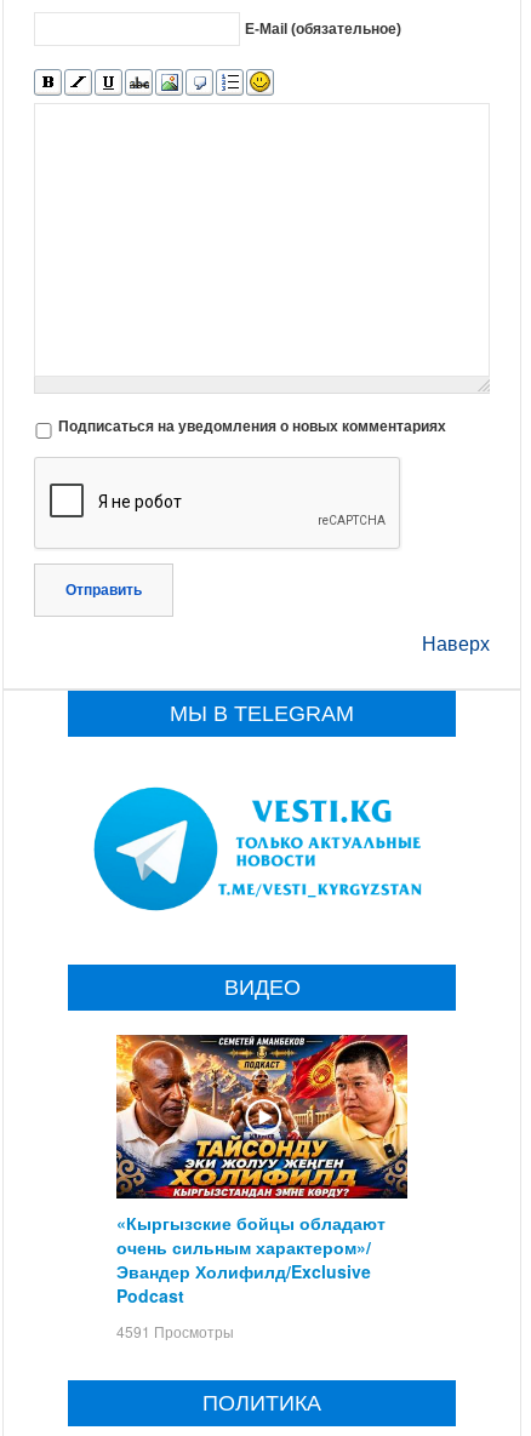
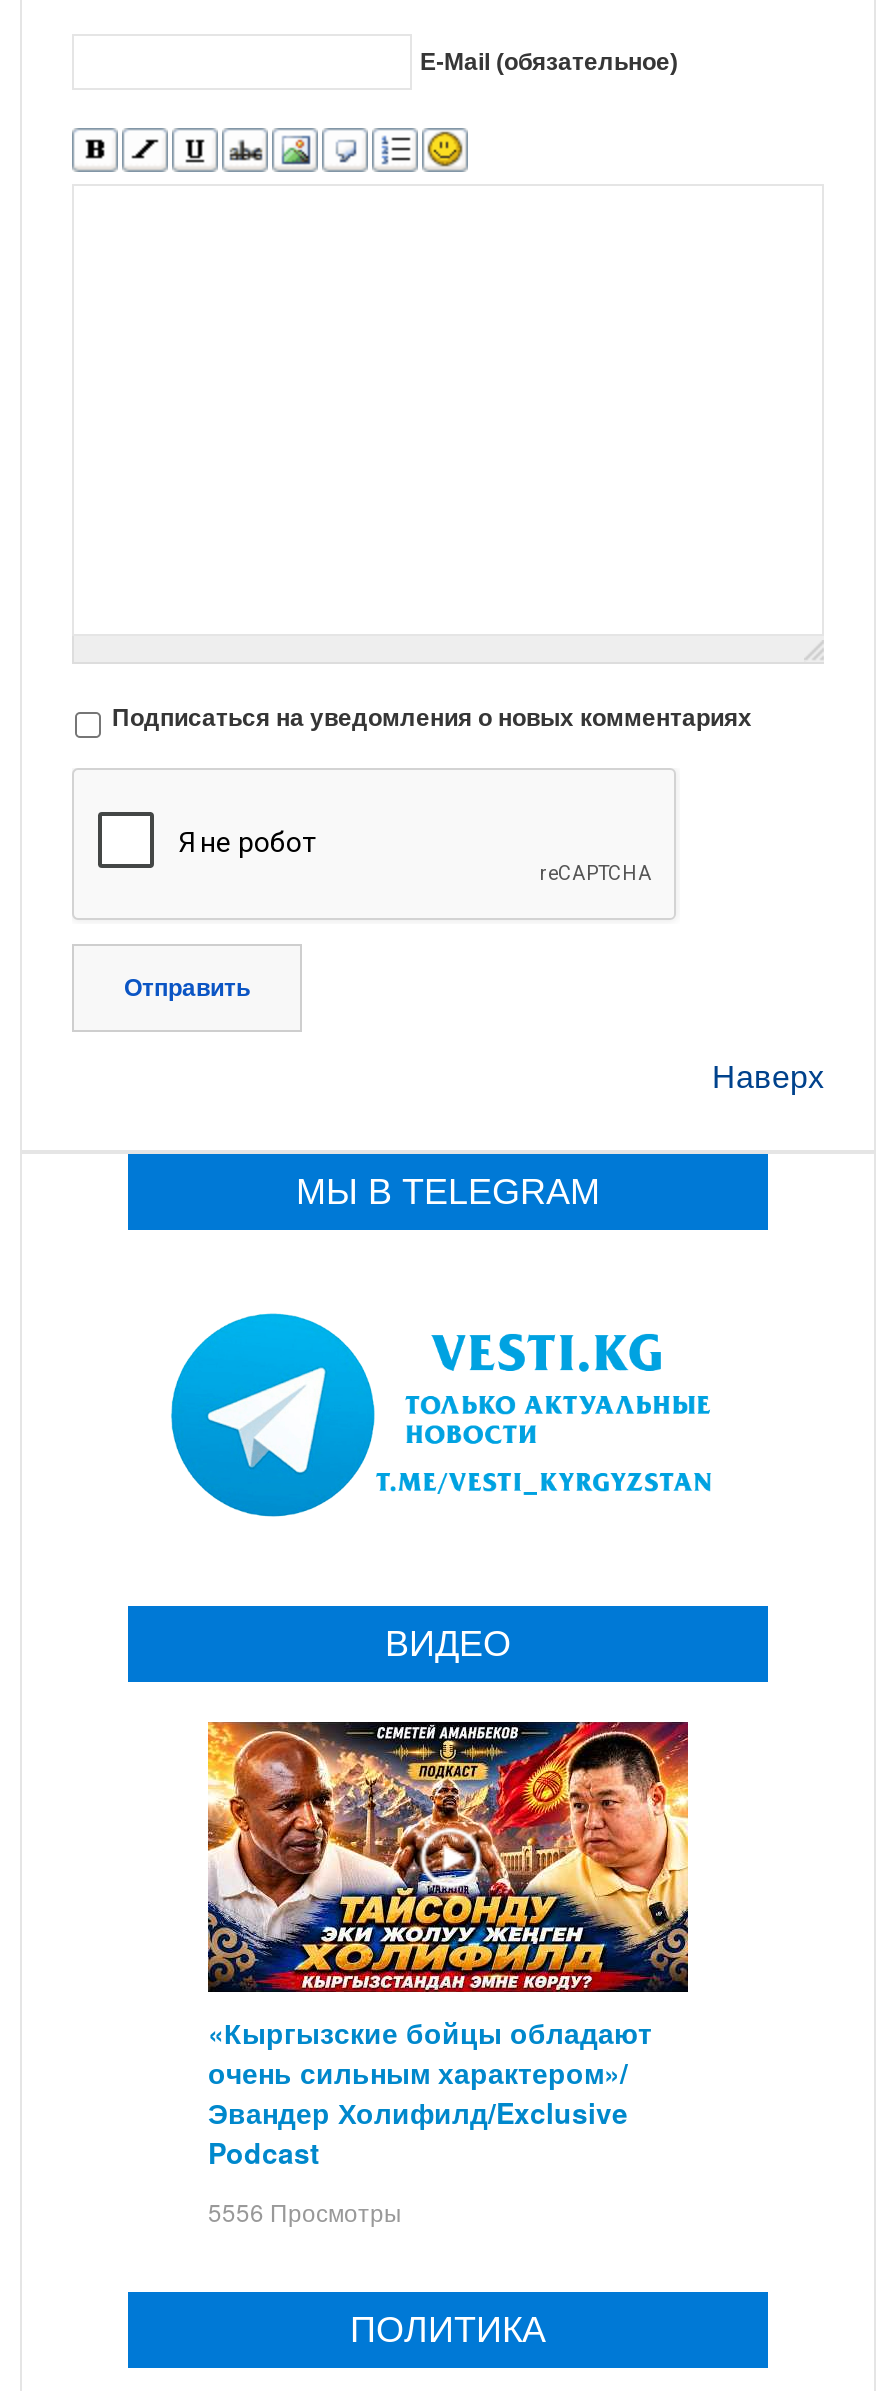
[116,1321,234,1341] 4591 Просмотры -> [208,2194,402,2228] 5556 Просмотры

